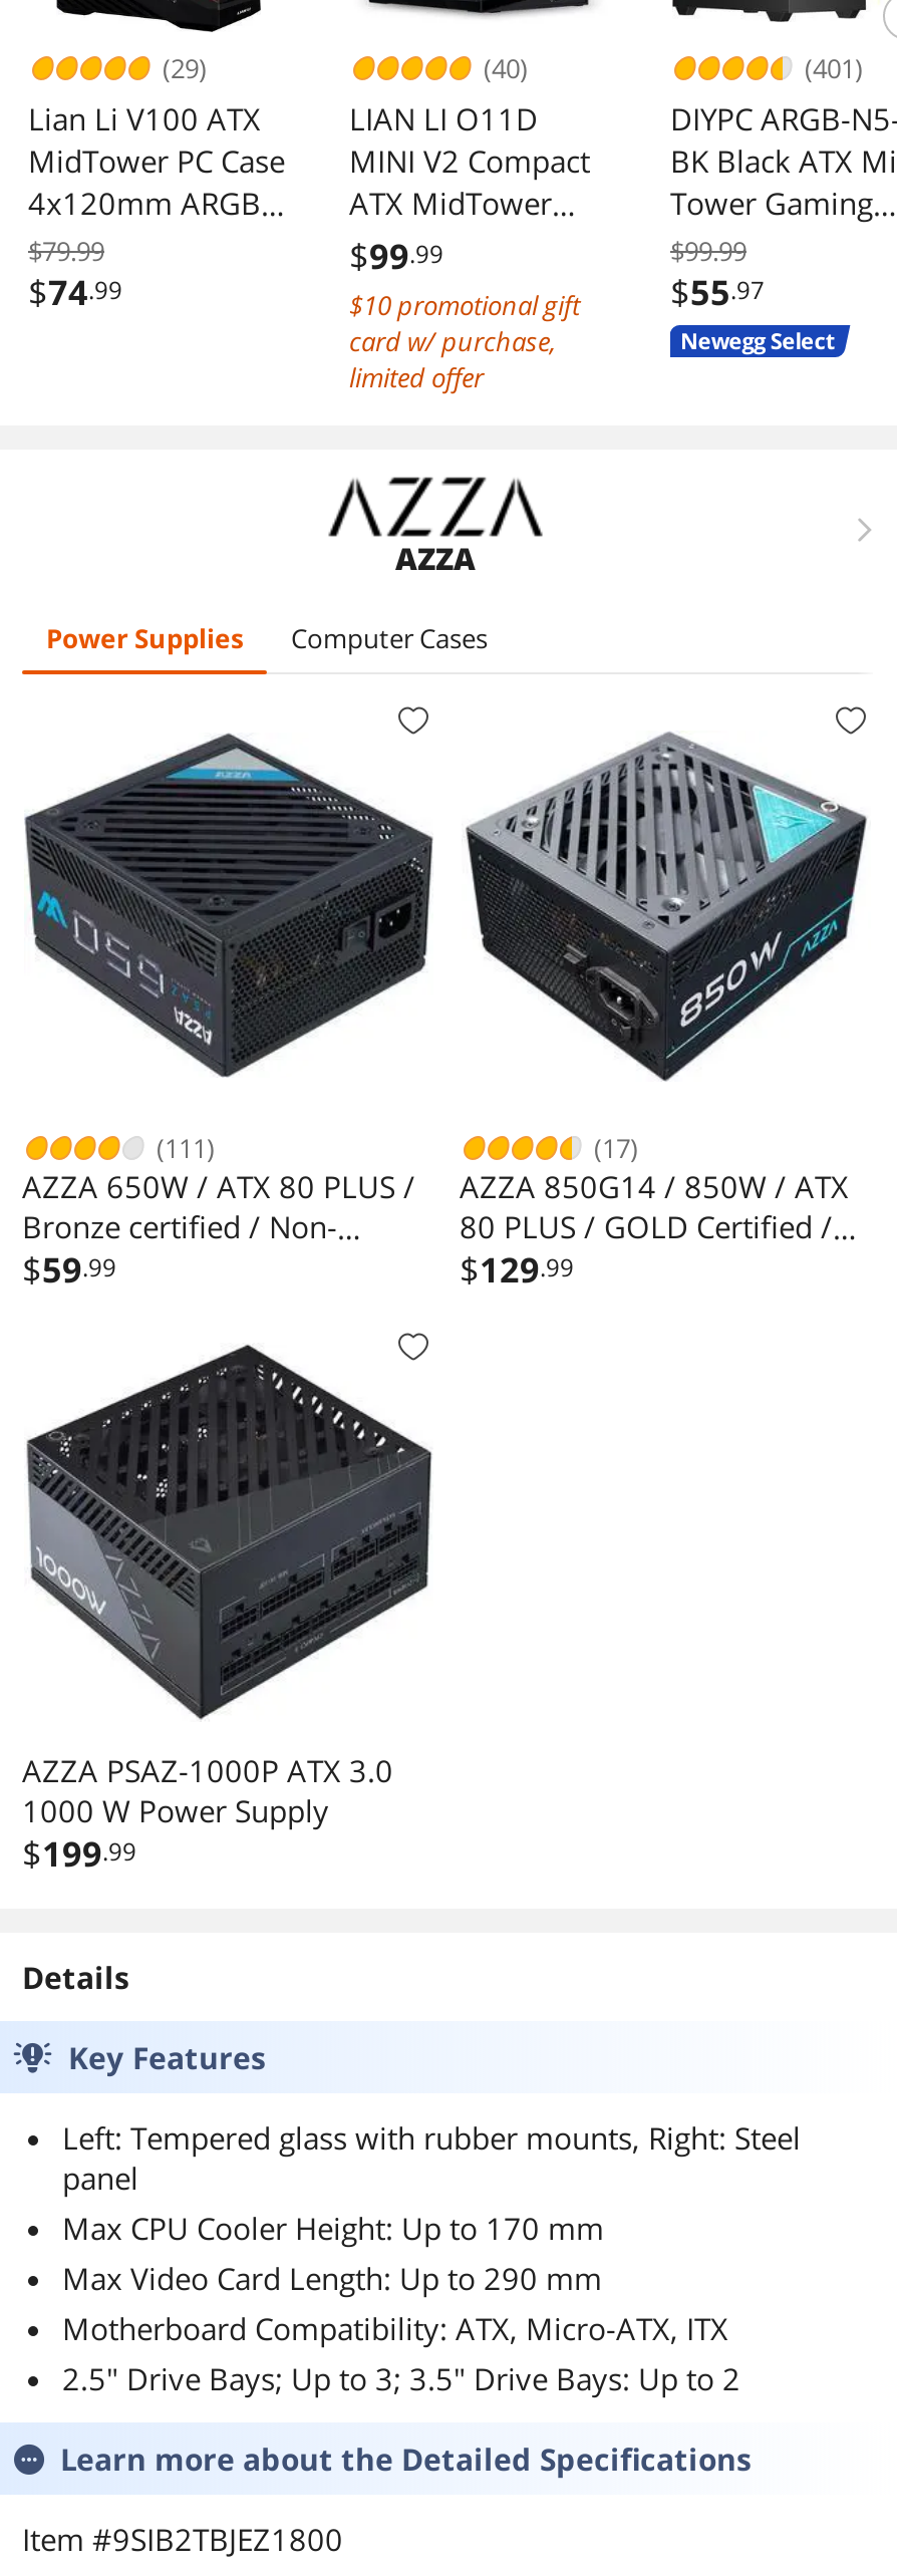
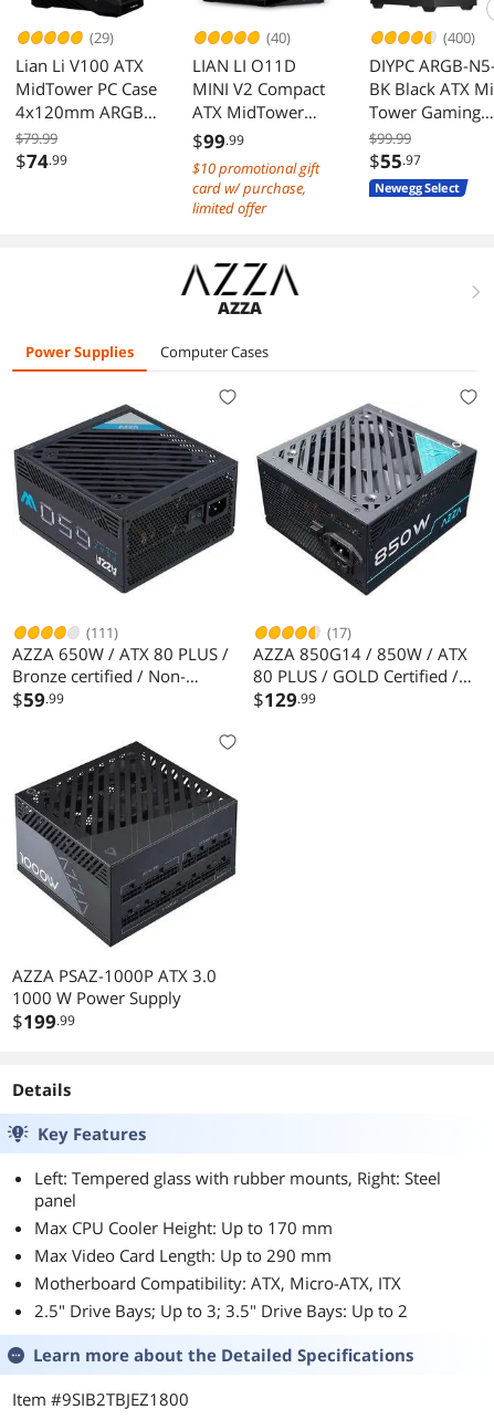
[805,51,863,87] (401) -> [443,28,475,48] (400)

